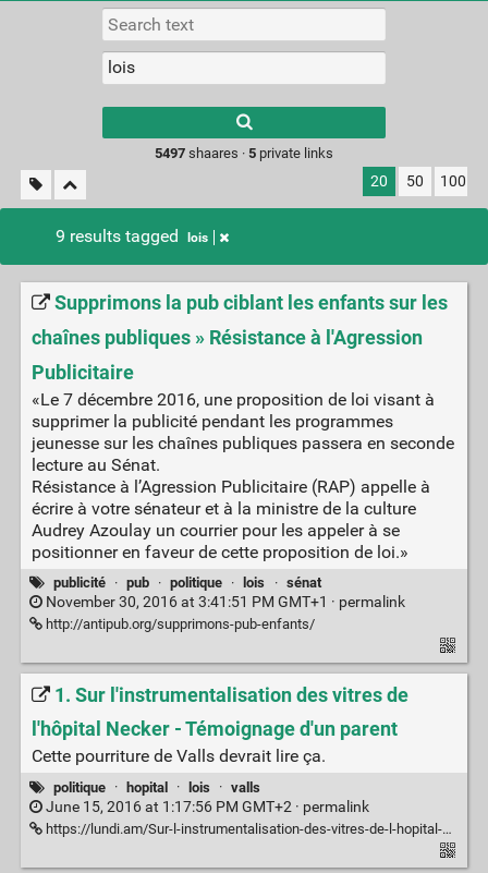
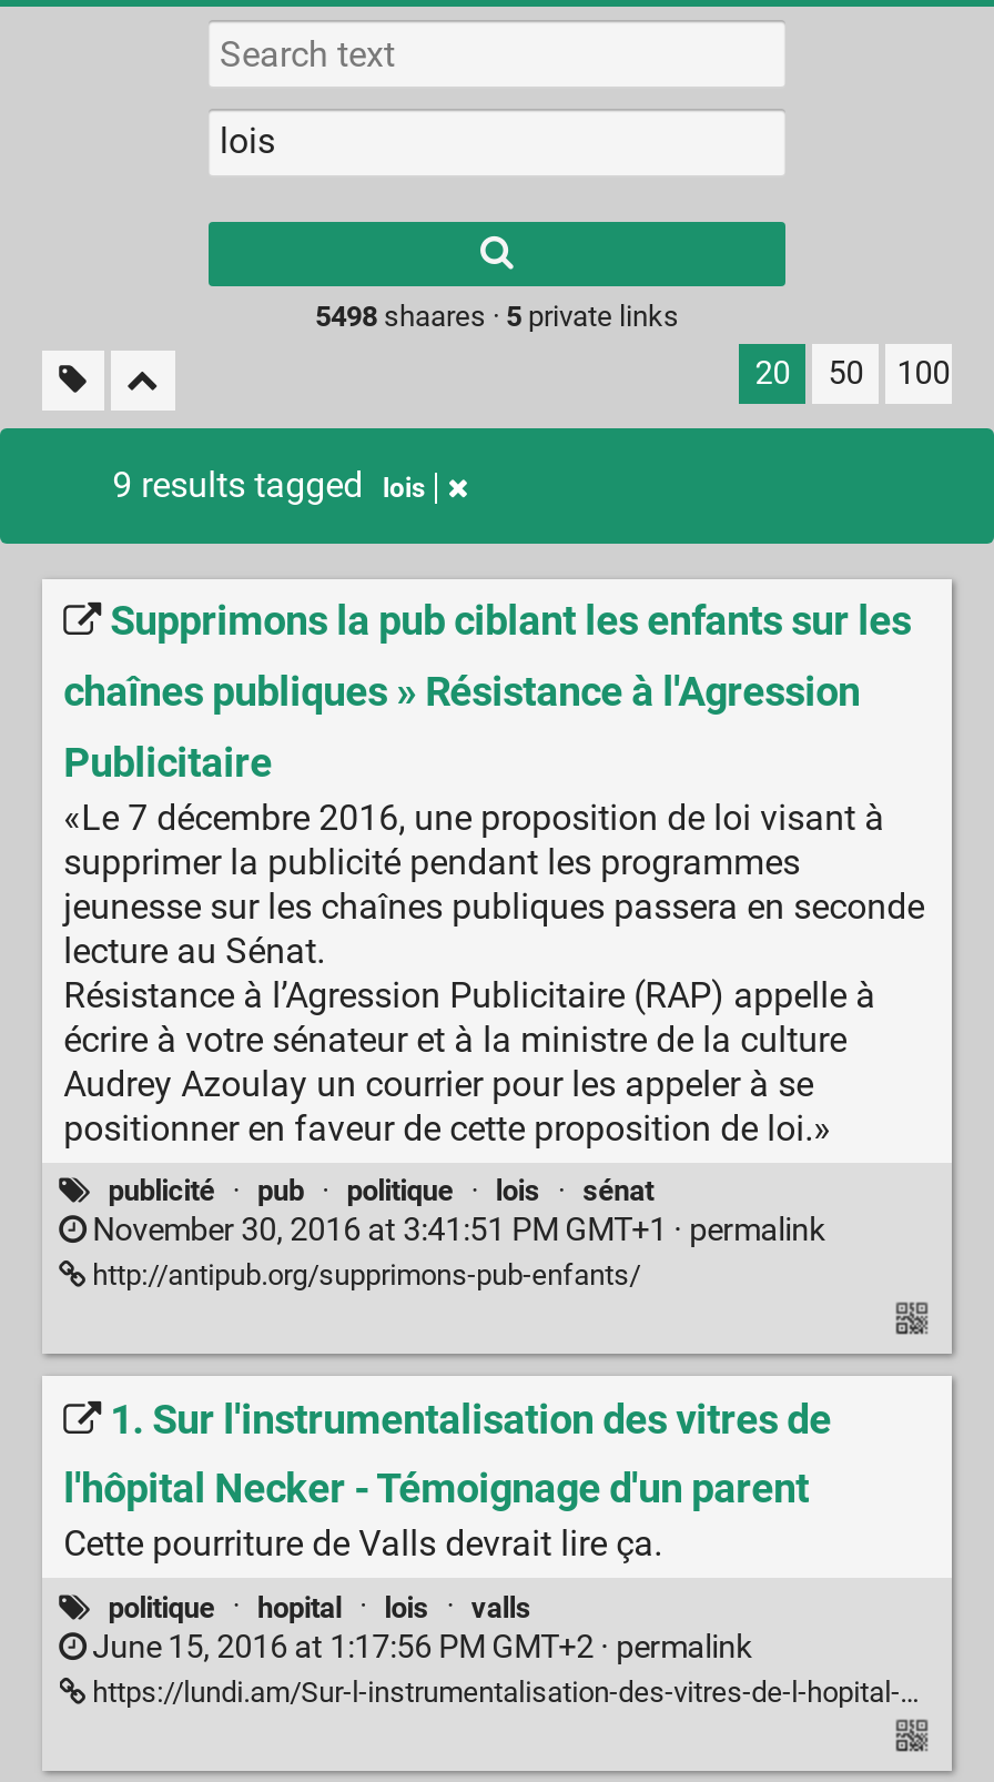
[155,145,333,161] 5497 shaares · 5 private links -> [315,299,679,332] 5498 shaares · 5 private links

